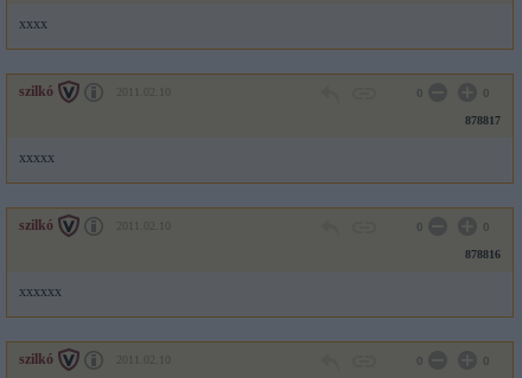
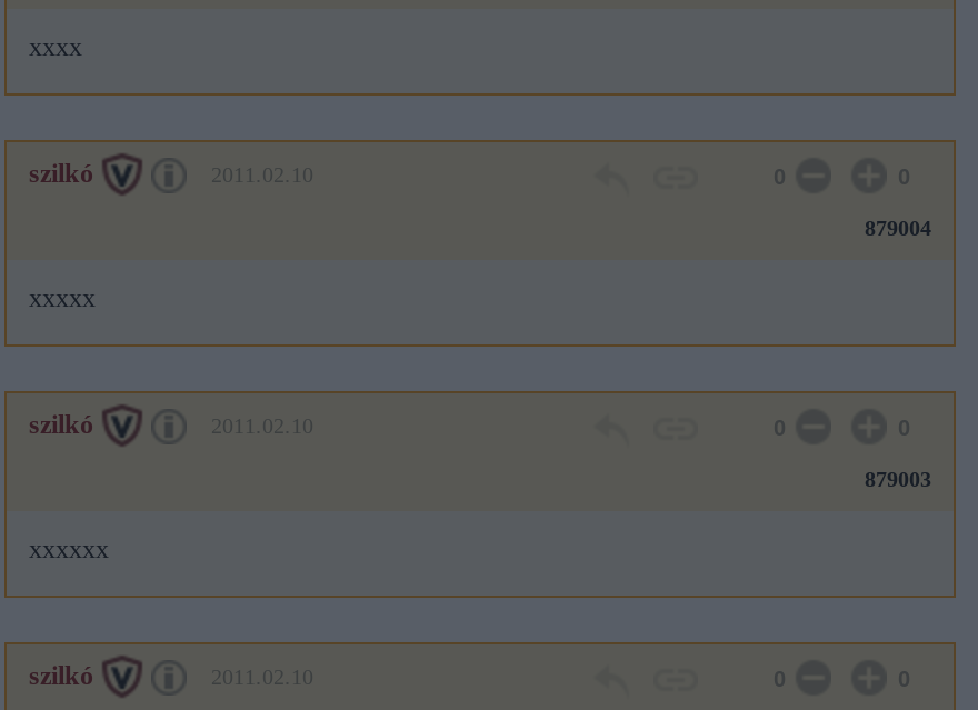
[465,114,501,127] 878817 -> [865,216,931,240] 879004
[465,248,501,261] 878816 -> [865,467,931,491] 879003

